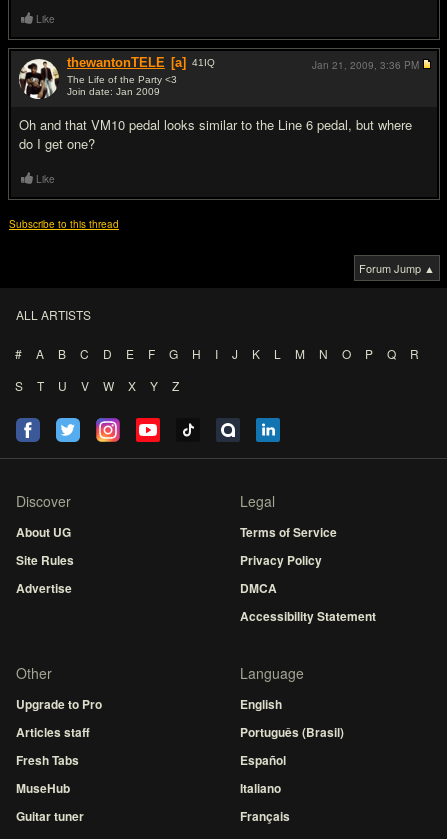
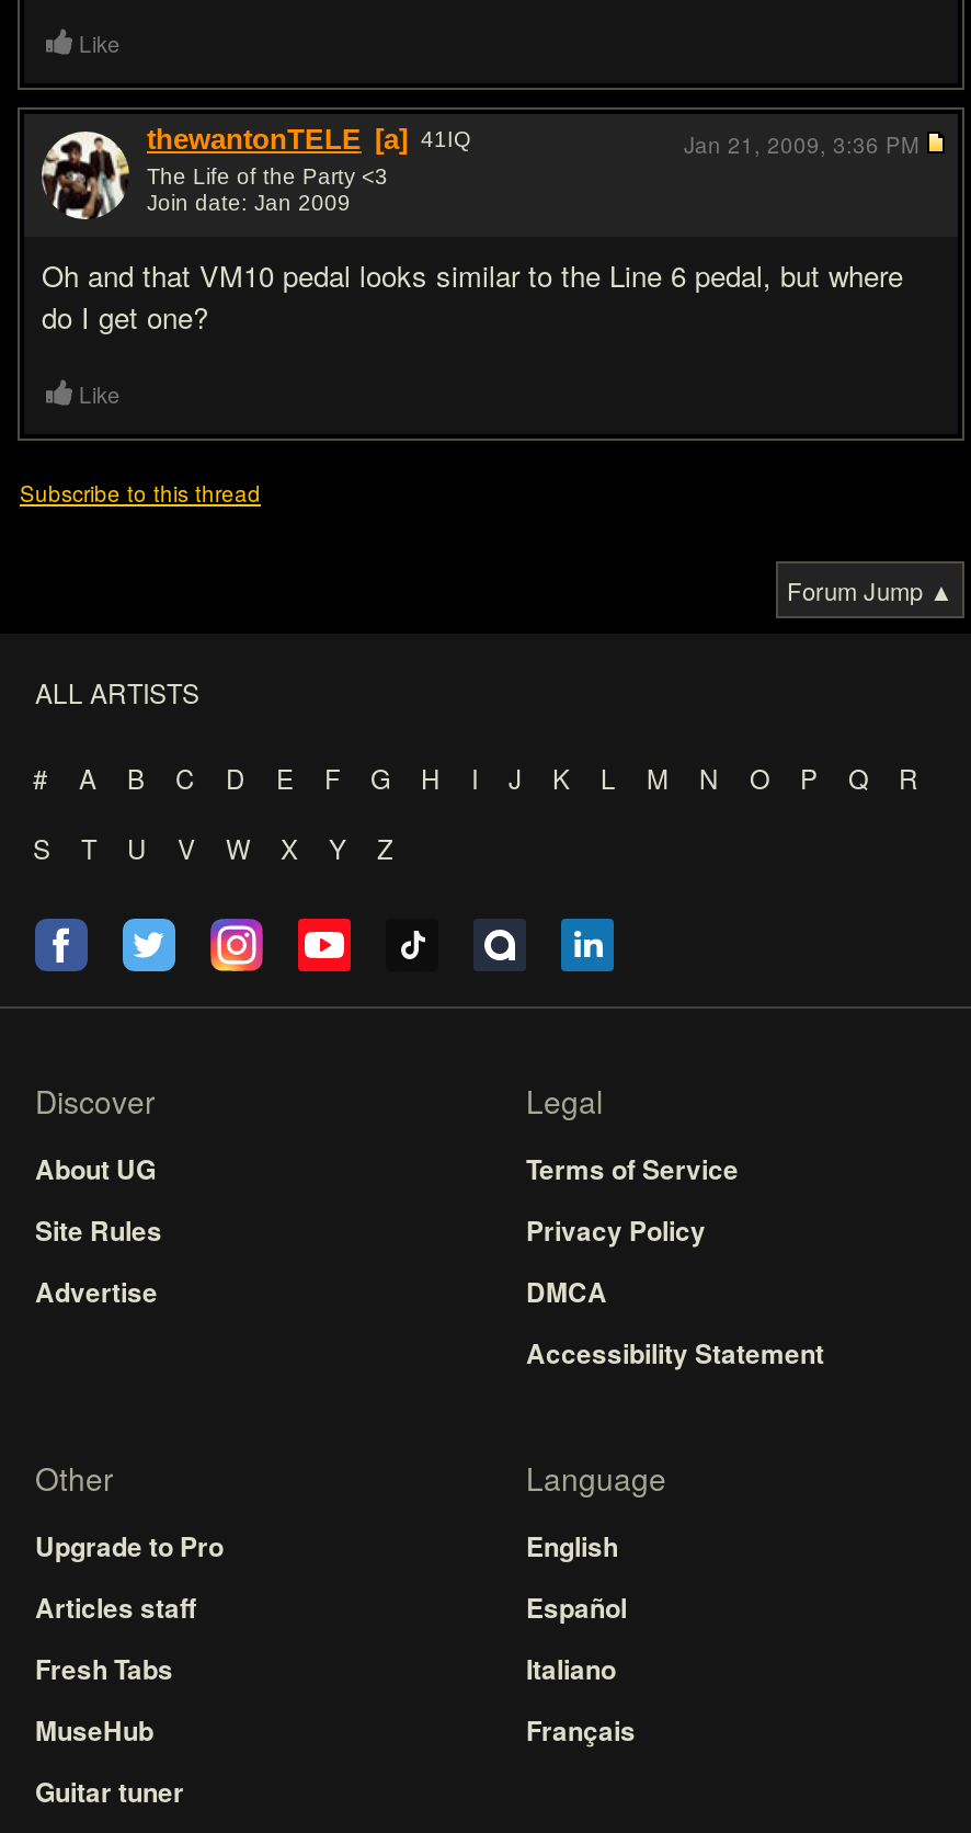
[240,723,344,741] Português (Brasil) -> none
moved [240,751,290,825] -> [526,1587,636,1750]: Español | Italiano | Français

